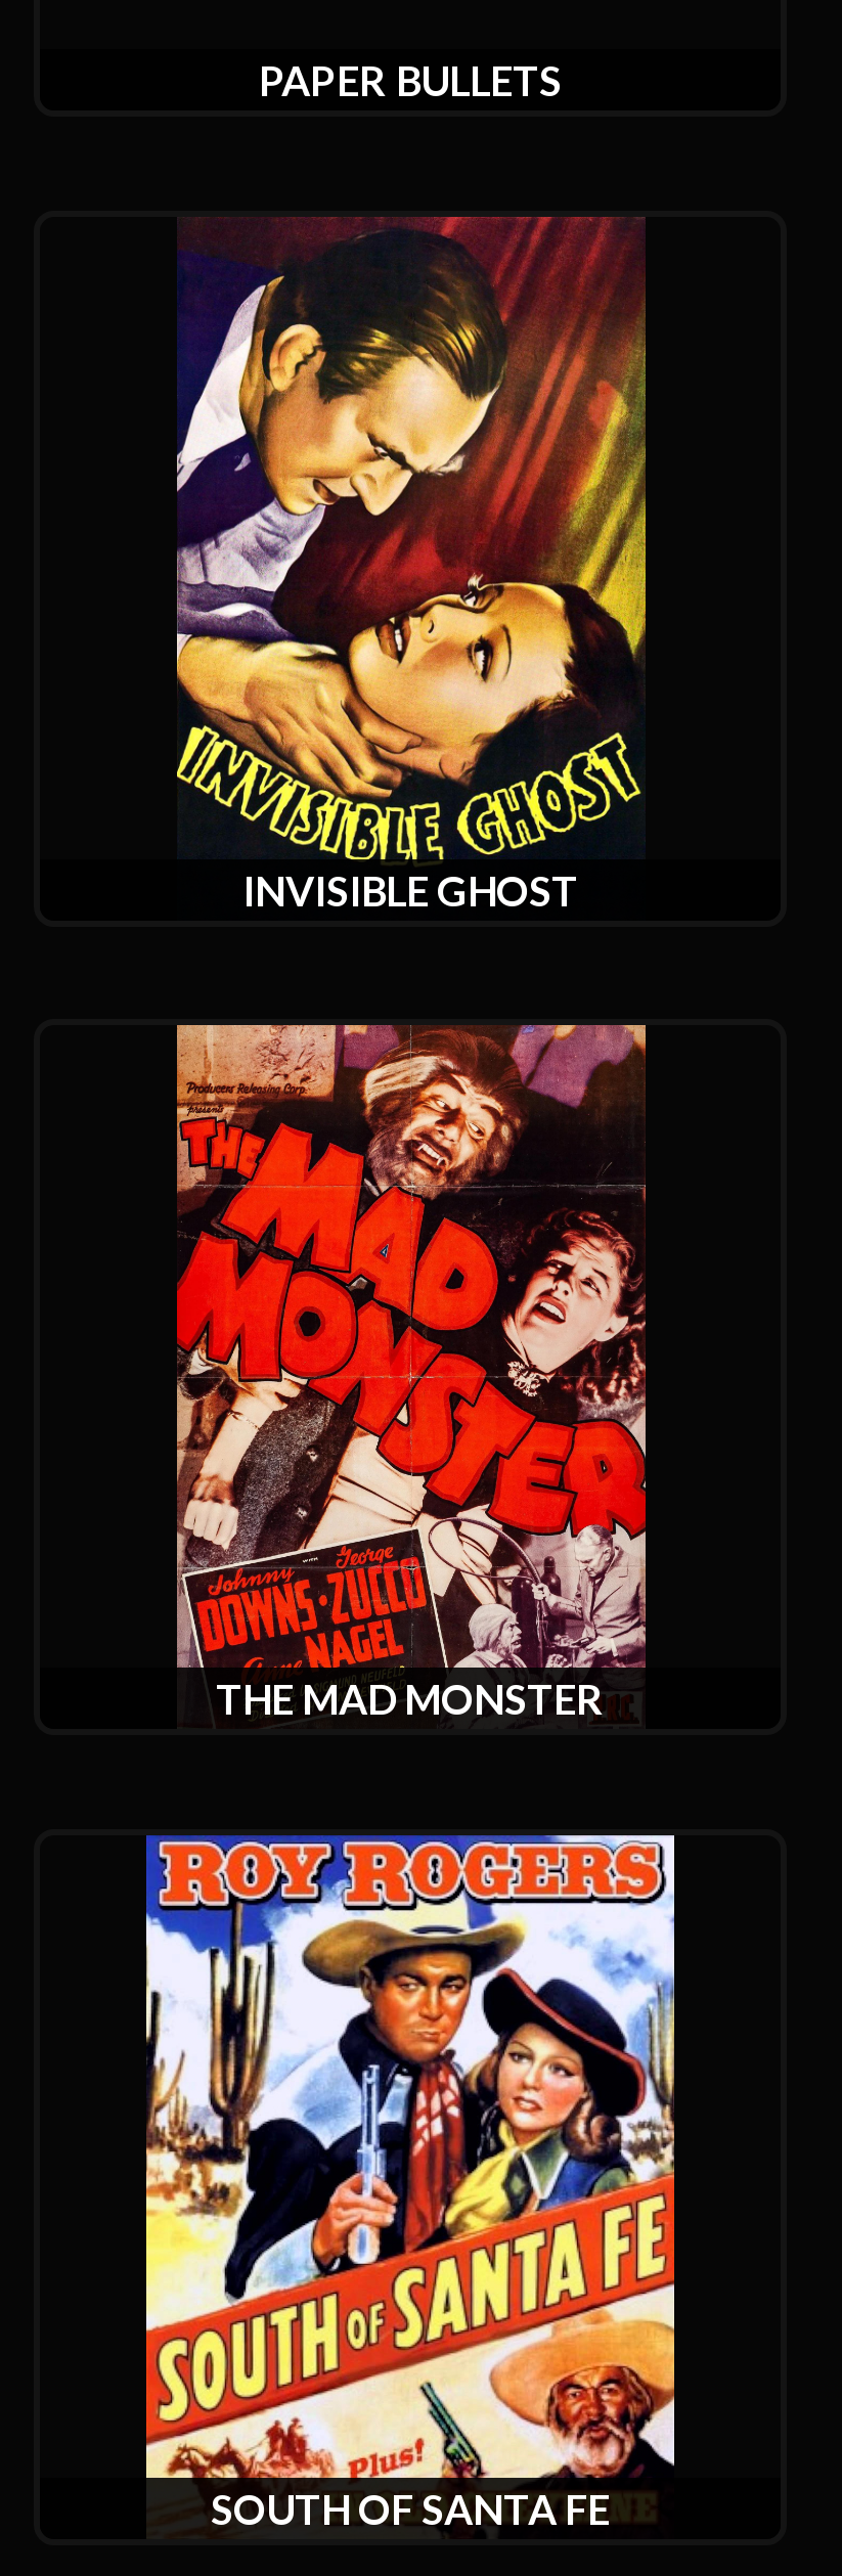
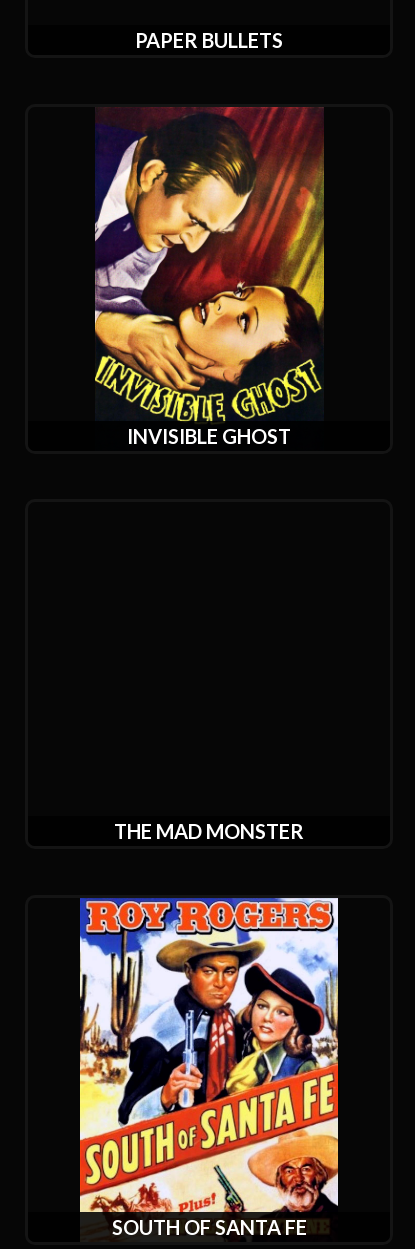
[175,1023,648,1670] [image] -> none

